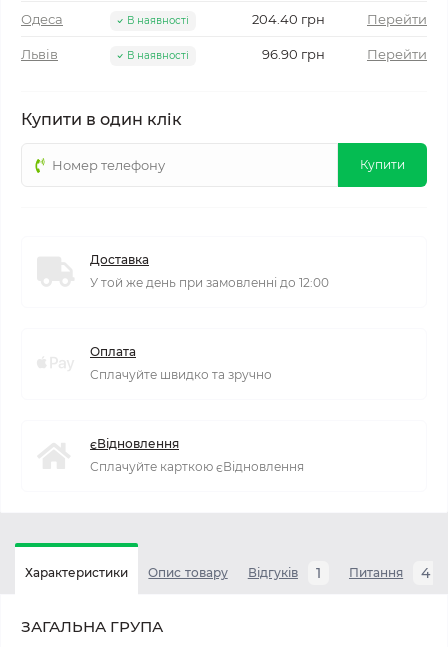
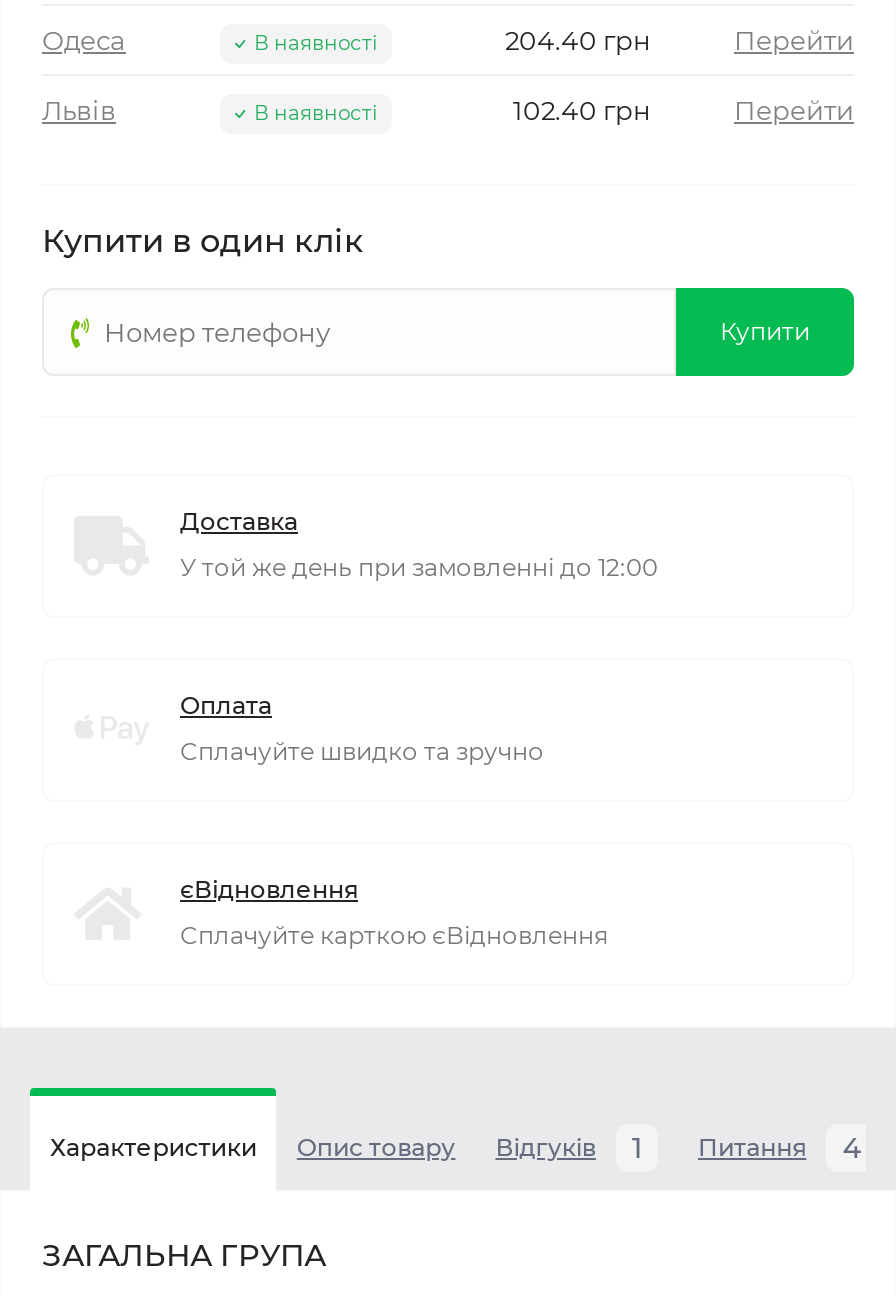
[262,46,325,62] 96.90 грн -> [513,94,651,126] 102.40 грн

